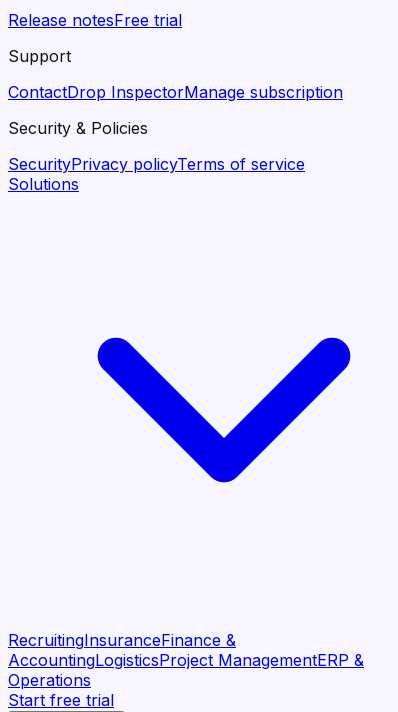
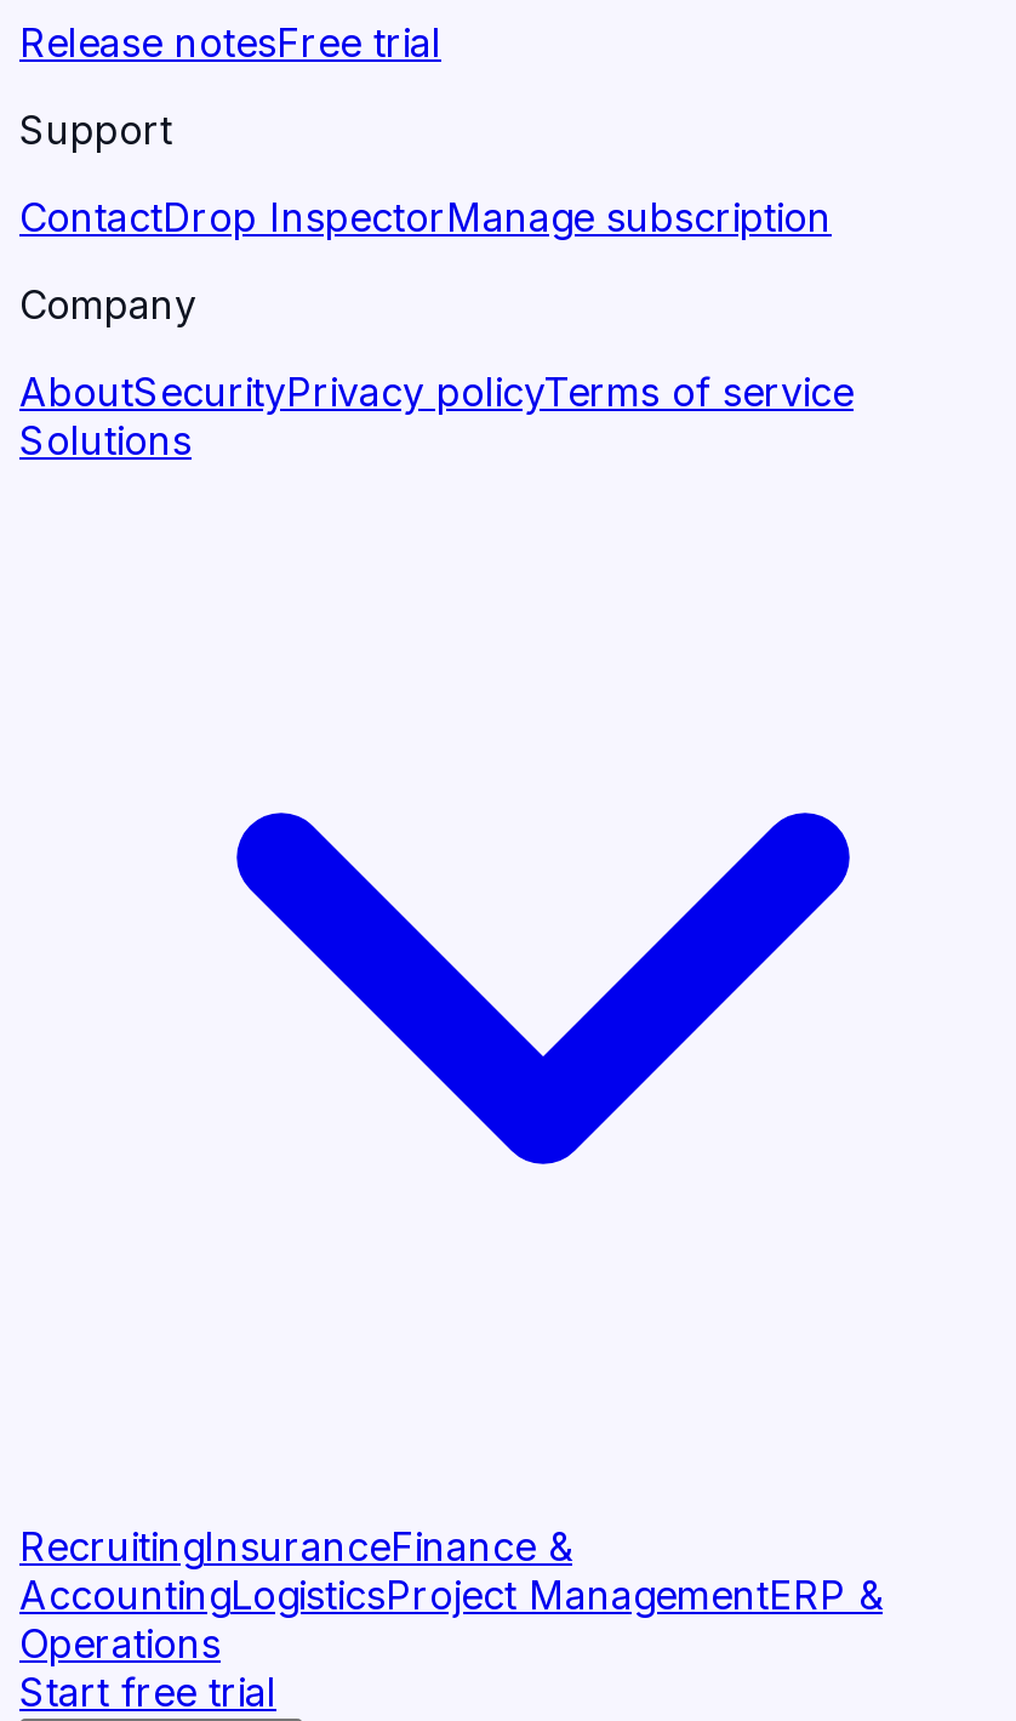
[8,118,148,138] Security & Policies -> [19,280,196,329] Company
[8,154,305,174] SecurityPrivacy policyTerms of service -> [19,367,854,416] AboutSecurityPrivacy policyTerms of service

